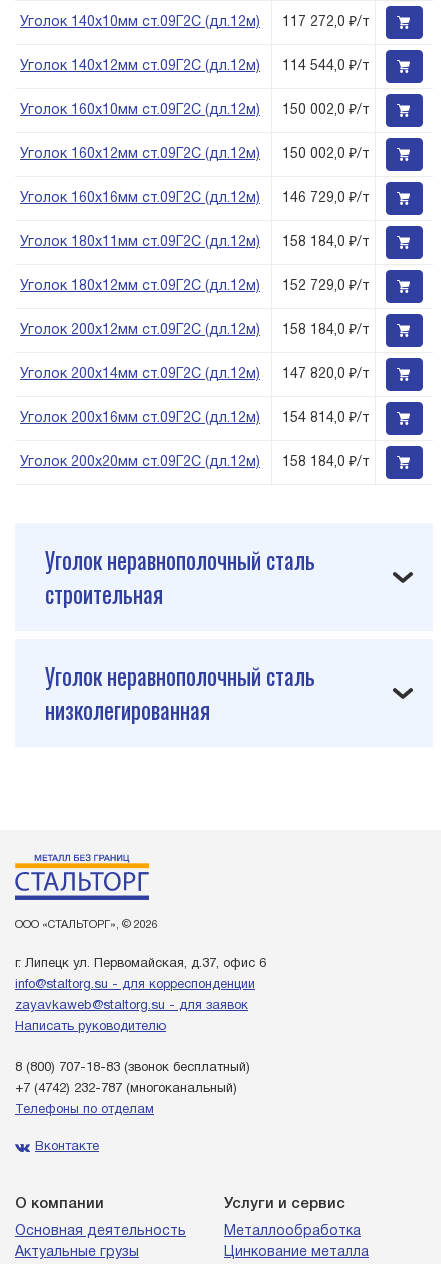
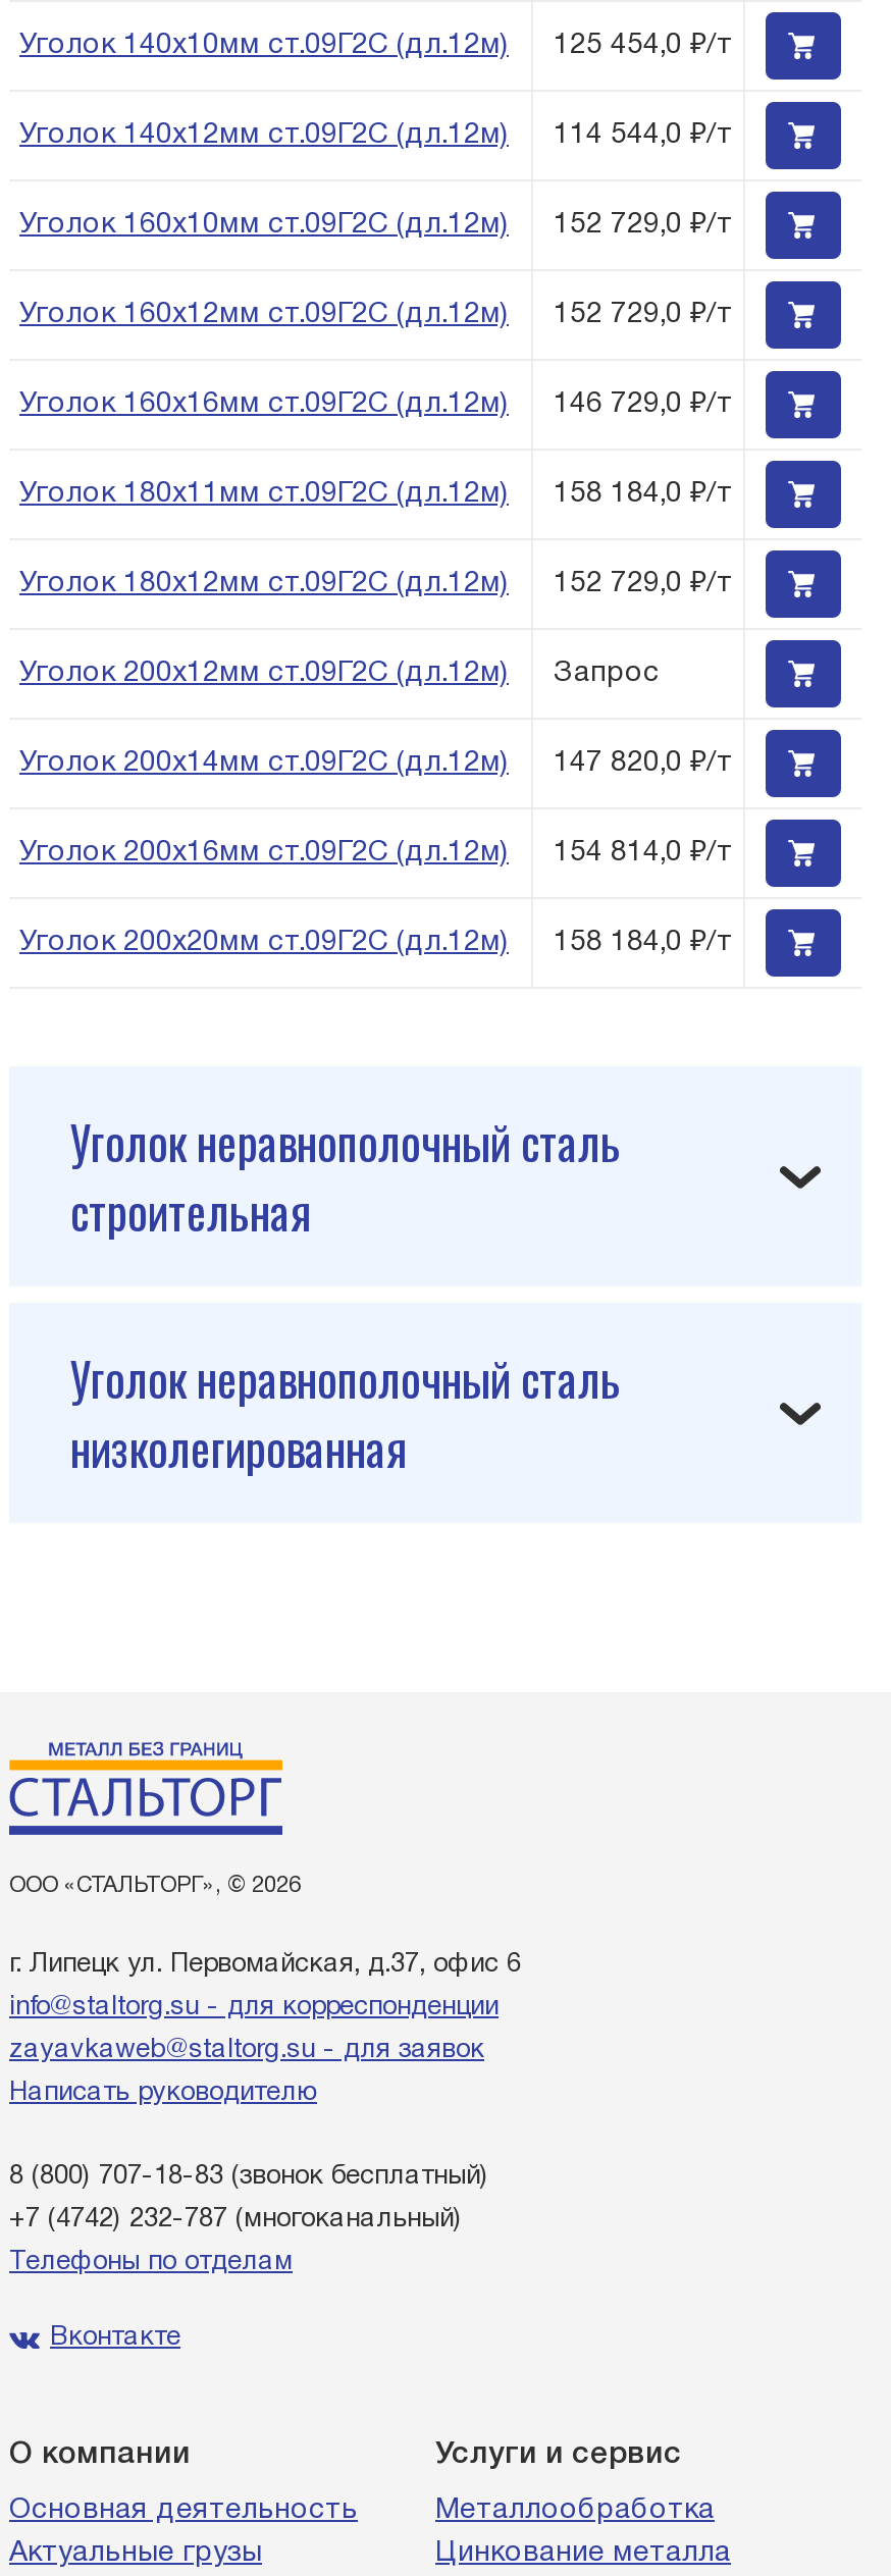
[20,16,370,29] Уголок 140х10мм ст.09Г2С (дл.12м) 117 272,0 ₽/т -> [19,33,733,59] Уголок 140х10мм ст.09Г2С (дл.12м) 125 454,0 ₽/т
[20,104,370,117] Уголок 160х10мм ст.09Г2С (дл.12м) 150 002,0 ₽/т -> [19,212,733,239] Уголок 160х10мм ст.09Г2С (дл.12м) 152 729,0 ₽/т
[20,148,370,161] Уголок 160х12мм ст.09Г2С (дл.12м) 150 002,0 ₽/т -> [19,302,733,328] Уголок 160х12мм ст.09Г2С (дл.12м) 152 729,0 ₽/т
[282,324,370,337] 158 184,0 ₽/т -> [554,661,660,687] Запрос

